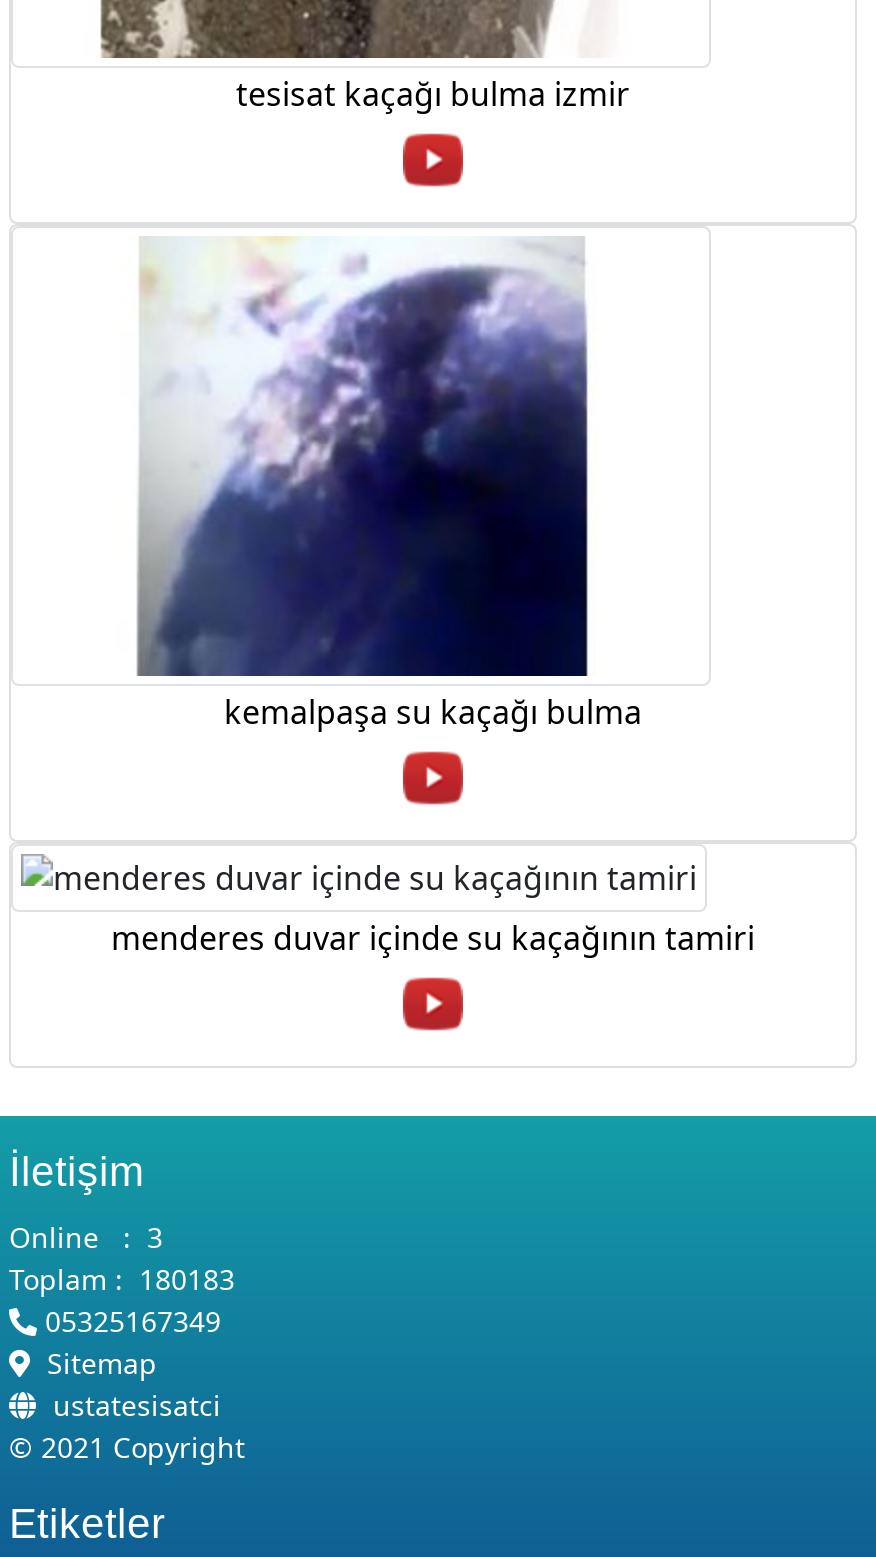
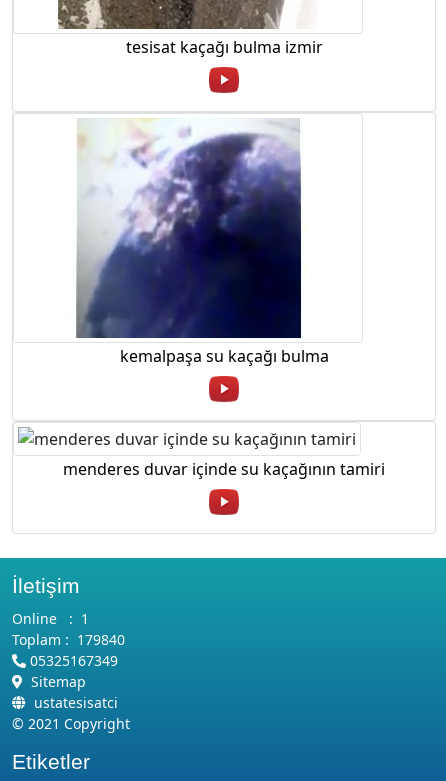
[9,1218,163,1256] Online : 3 -> [12,609,89,628] Online : 1
[9,1260,235,1298] Toplam : 180183 -> [12,630,125,649] Toplam : 179840

